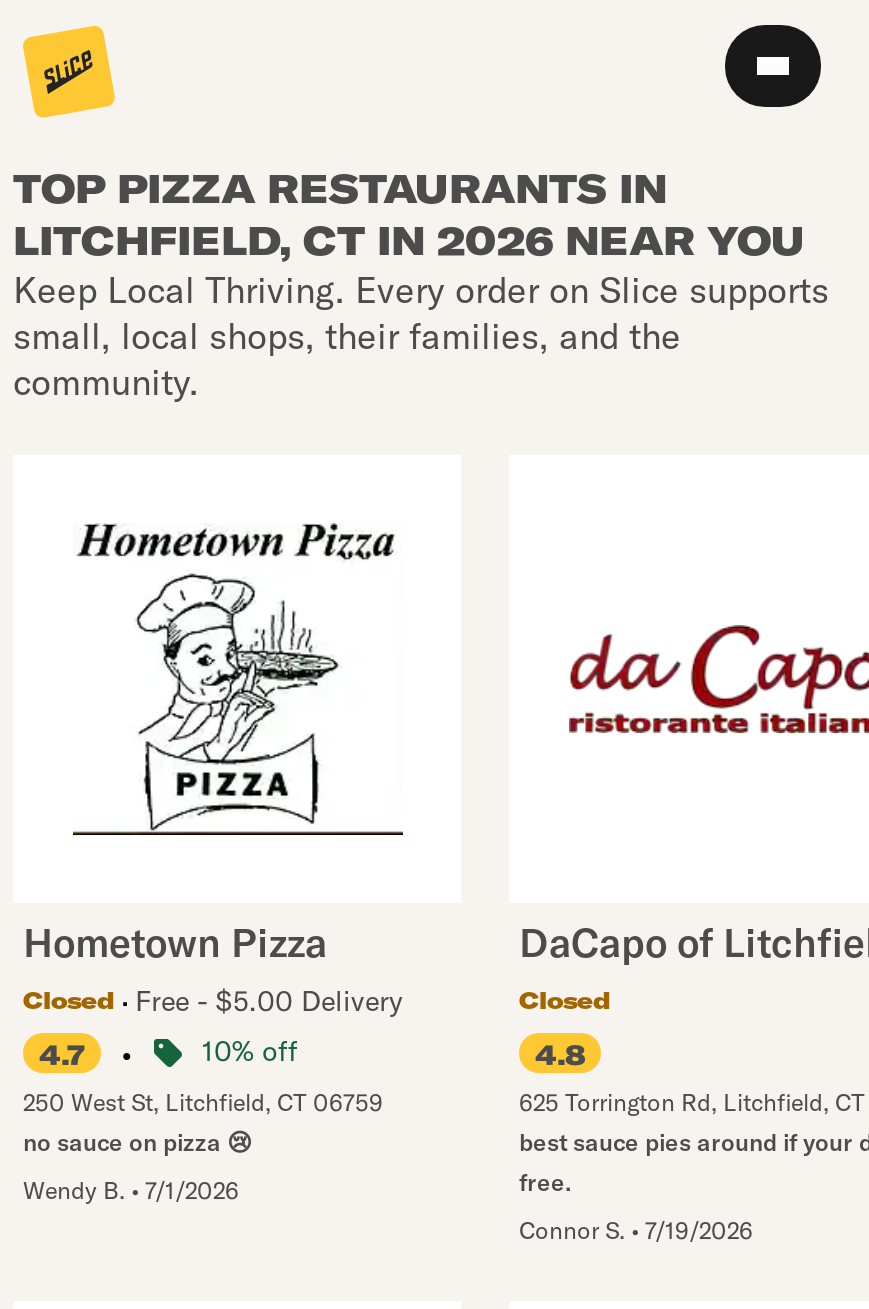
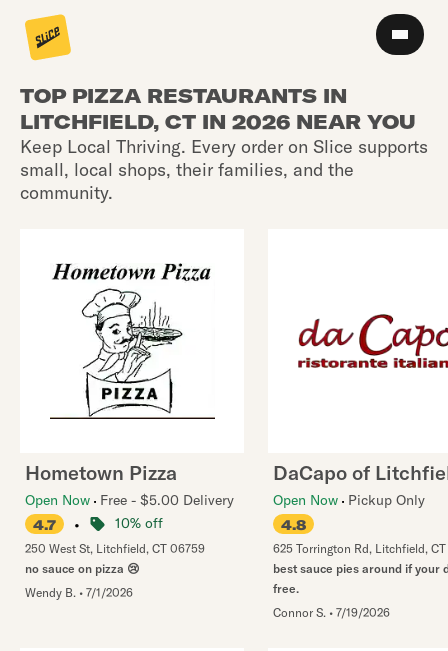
[23,983,403,1019] Closed | Free - $5.00 Delivery -> [25,491,234,509] Open Now Free - $5.00 Delivery
[519,985,611,1015] Closed -> [273,491,425,509] Open Now Pickup Only

